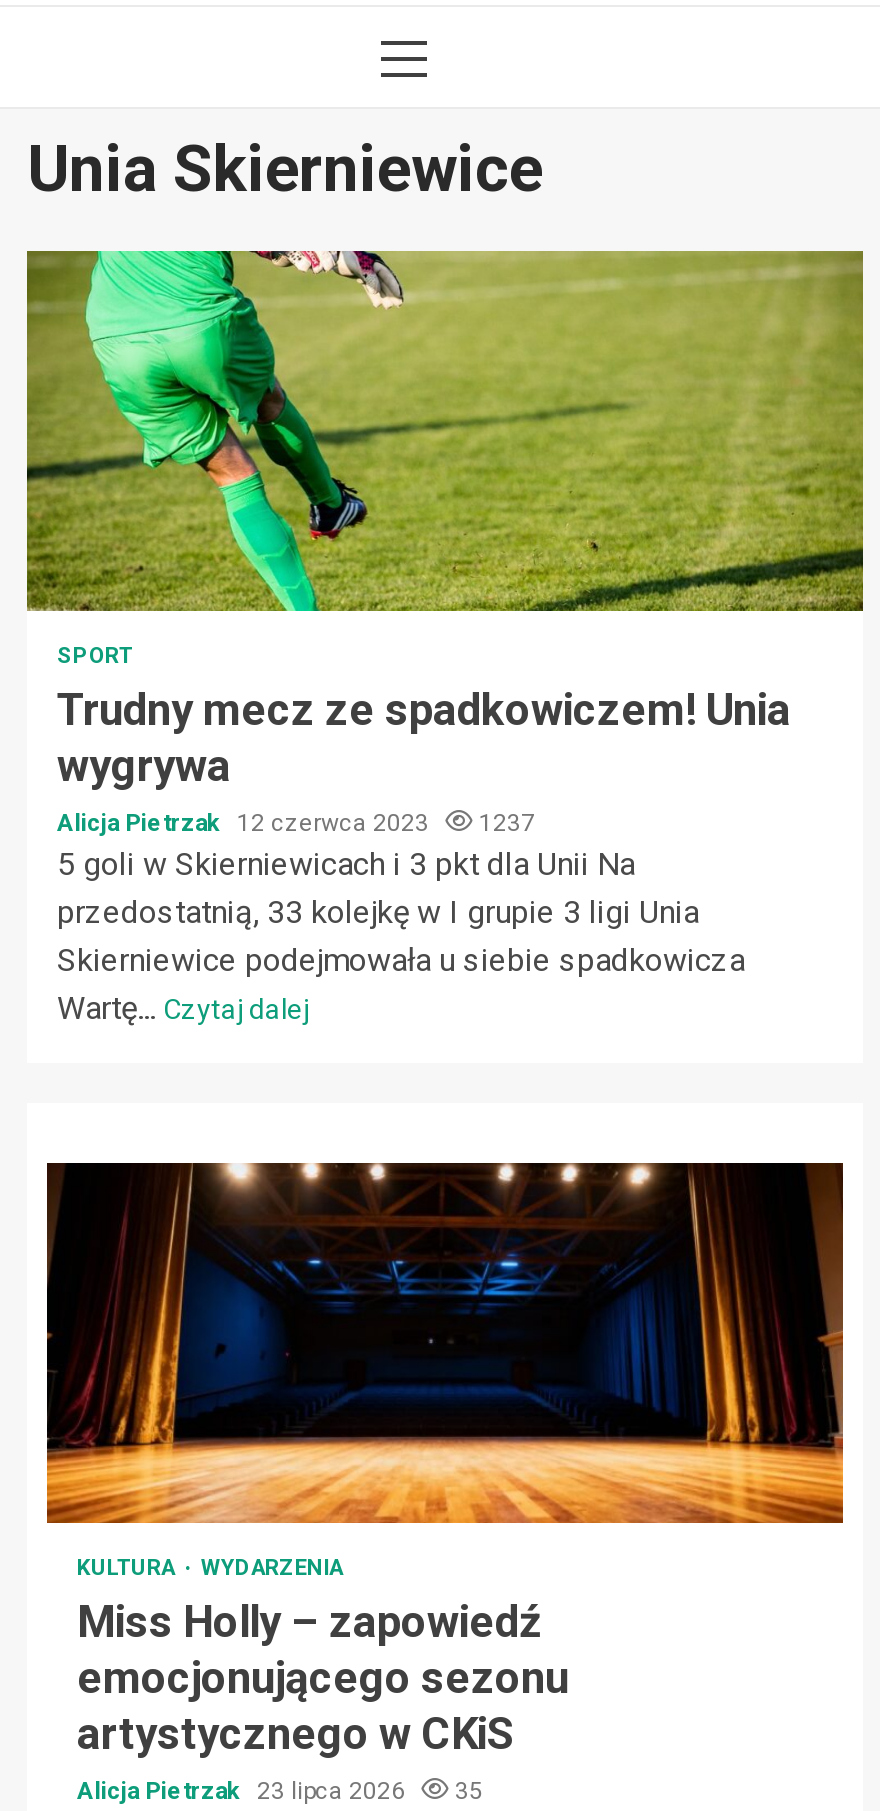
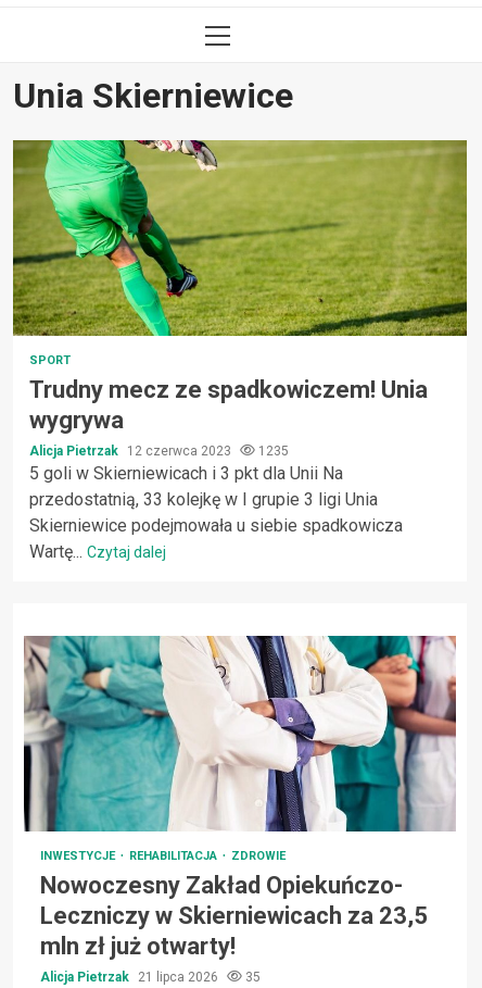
[57,809,535,837] Alicja Pietrzak 12 czerwca 2023 1237 -> [29,443,289,459] Alicja Pietrzak 12 czerwca 2023 1235
[45,1161,845,1805] [image] | KULTURA | WYDARZENIA | Miss Holly – zapowiedź | emocjonującego sezonu | artystycznego w CKiS | Alicja Pietrzak 23 lipca 2026 -> [23,635,456,985] [image] | INWESTYCJE | REHABILITACJA | ZDROWIE | Nowoczesny Zakład Opiekuńczo- | Leczniczy w Skierniewicach za 23,5 | mln zł już otwarty! | Alicja Pietrzak 21 lipca 2026

